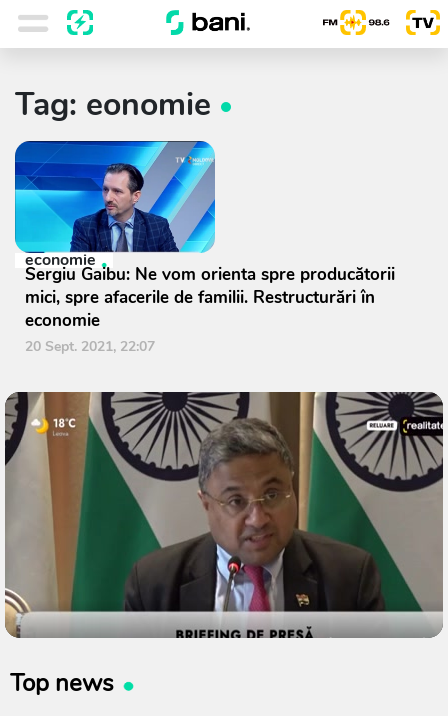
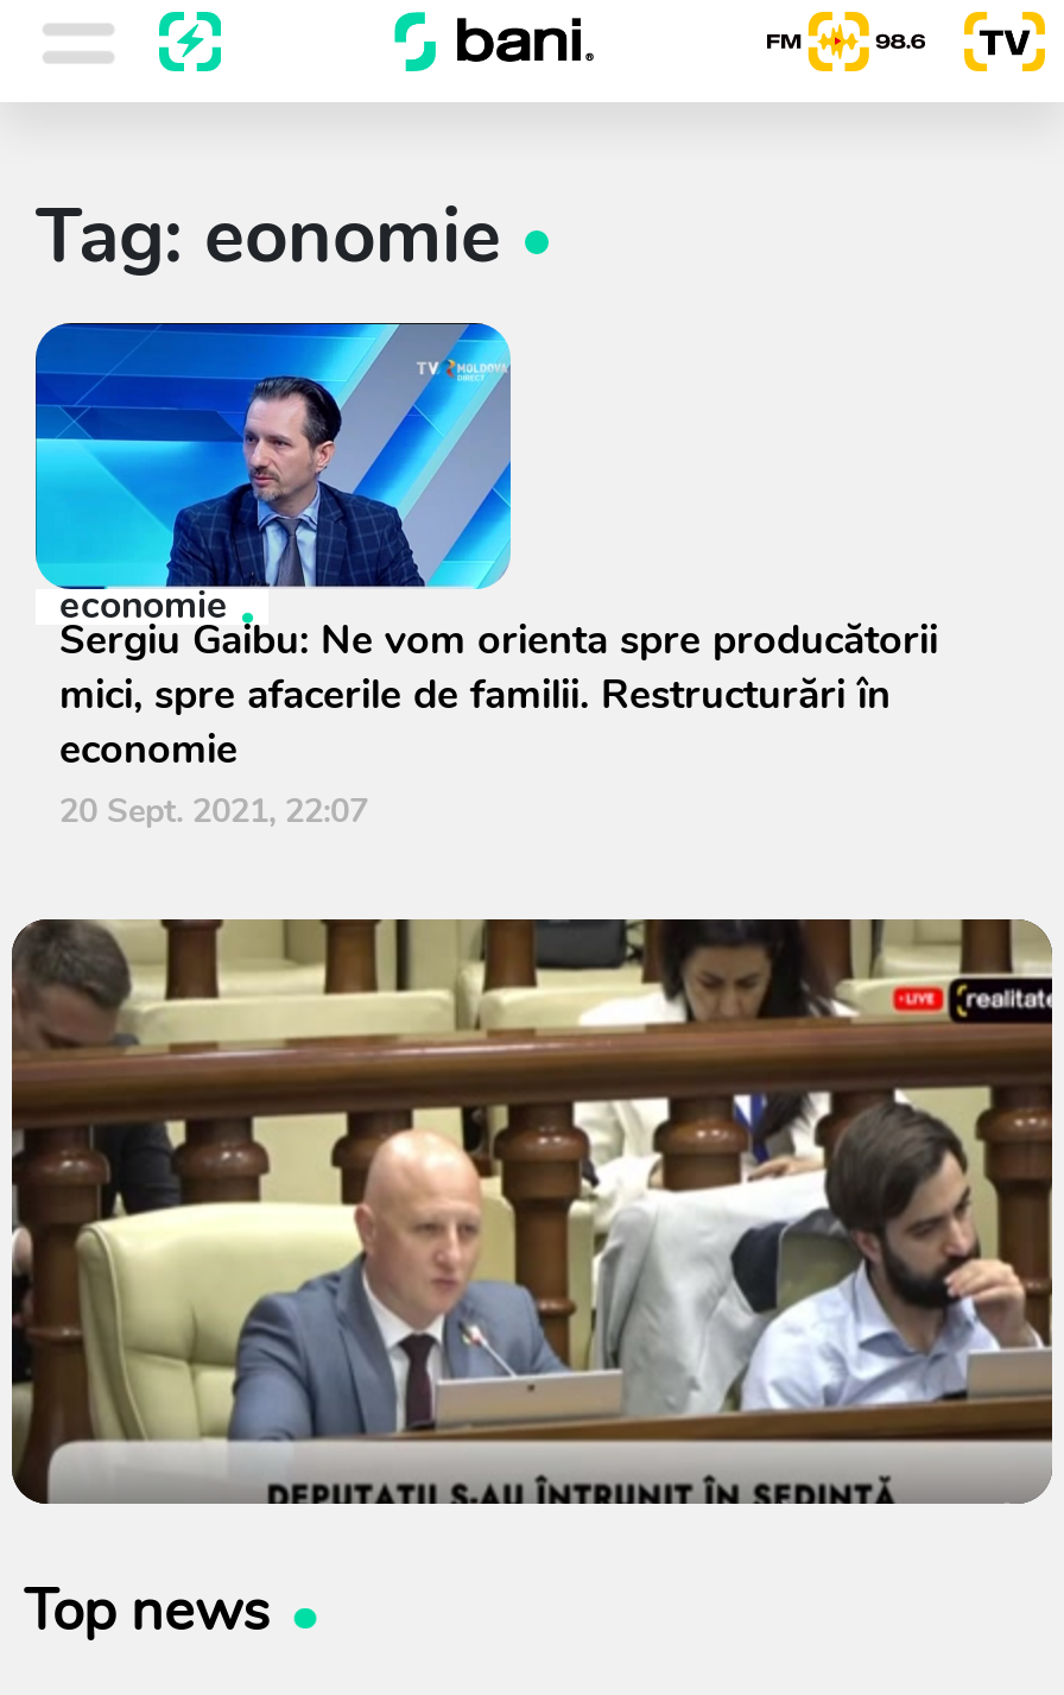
[5,391,443,638] [image] -> [9,917,1052,1504] [image]

